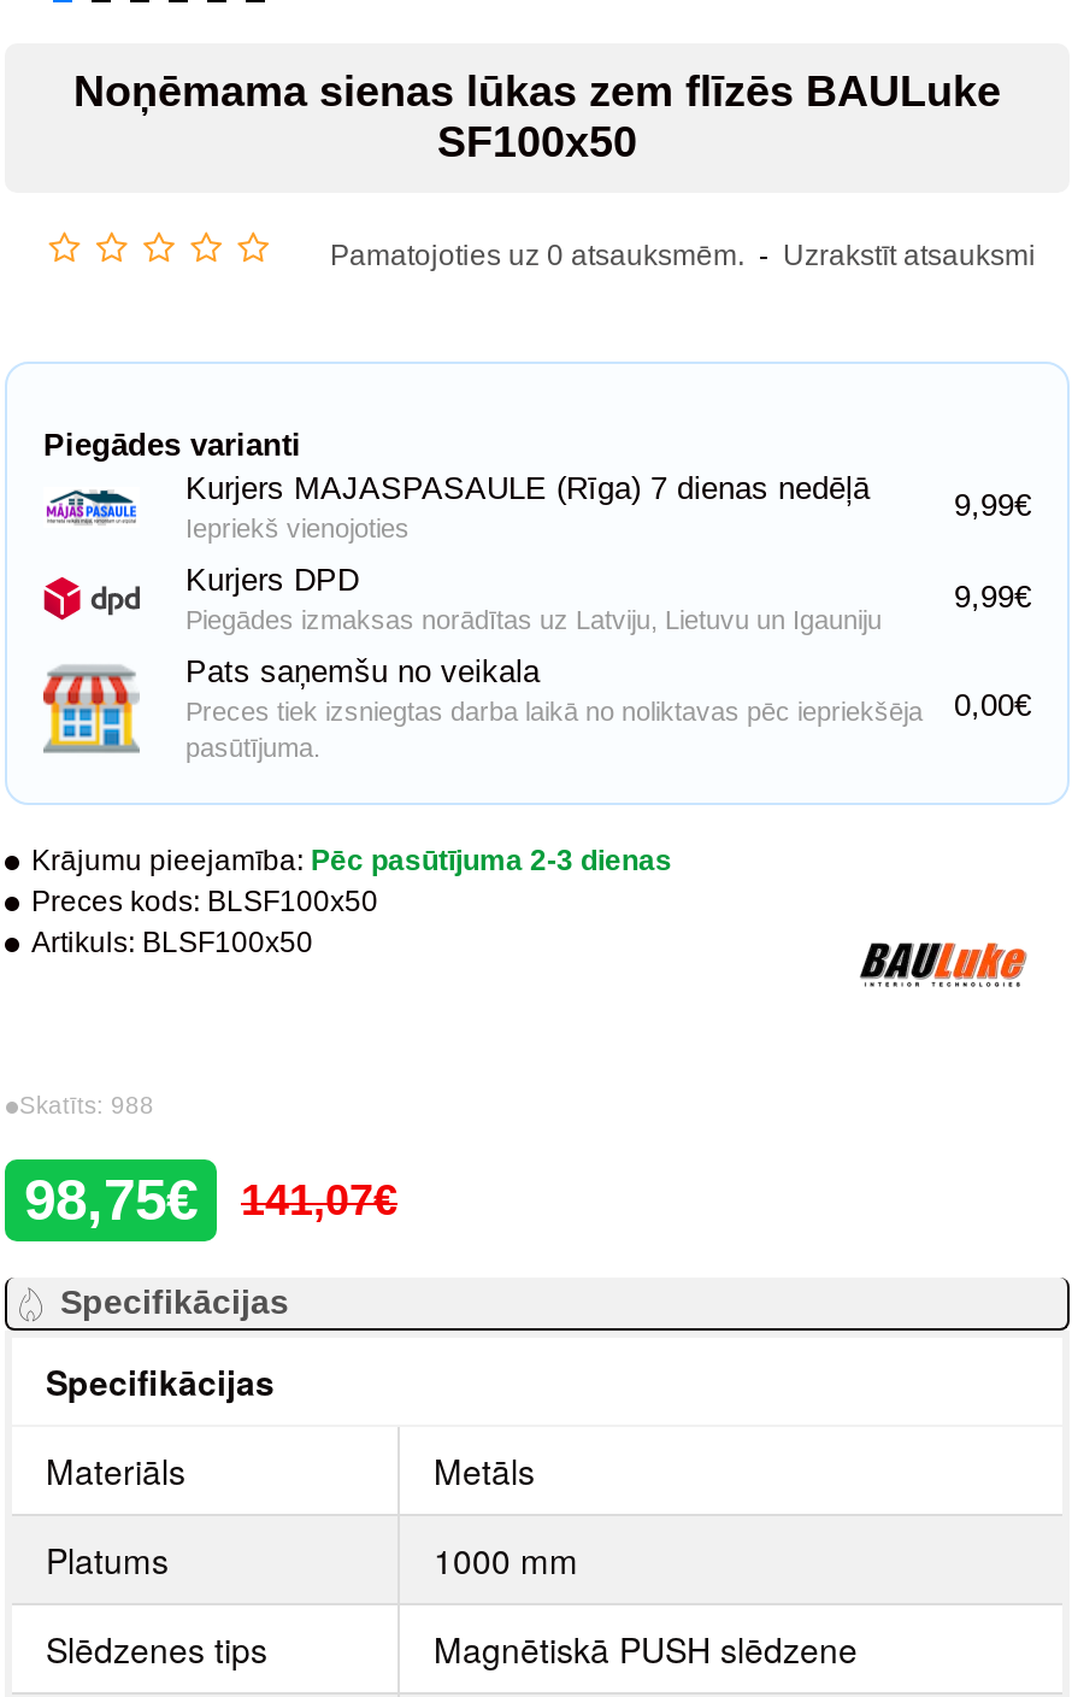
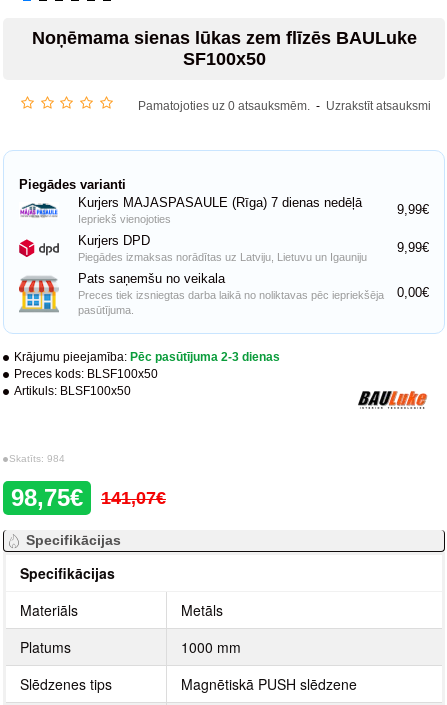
[19,1092,154,1118] Skatīts: 988 -> [9,453,65,464] Skatīts: 984

